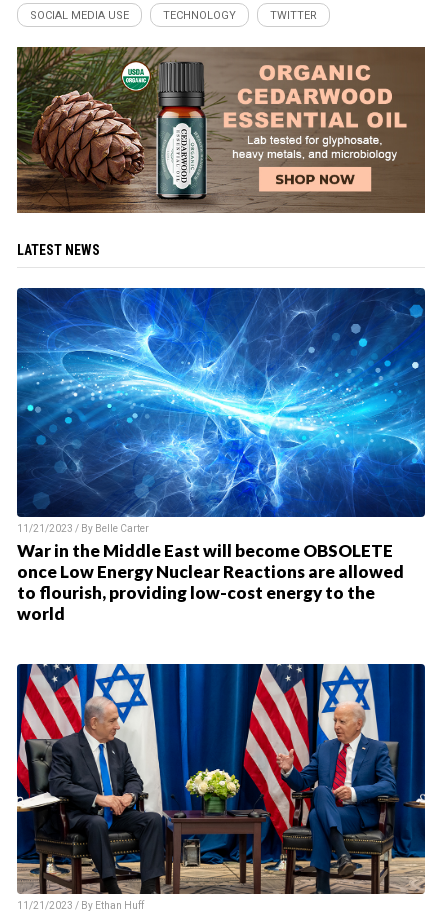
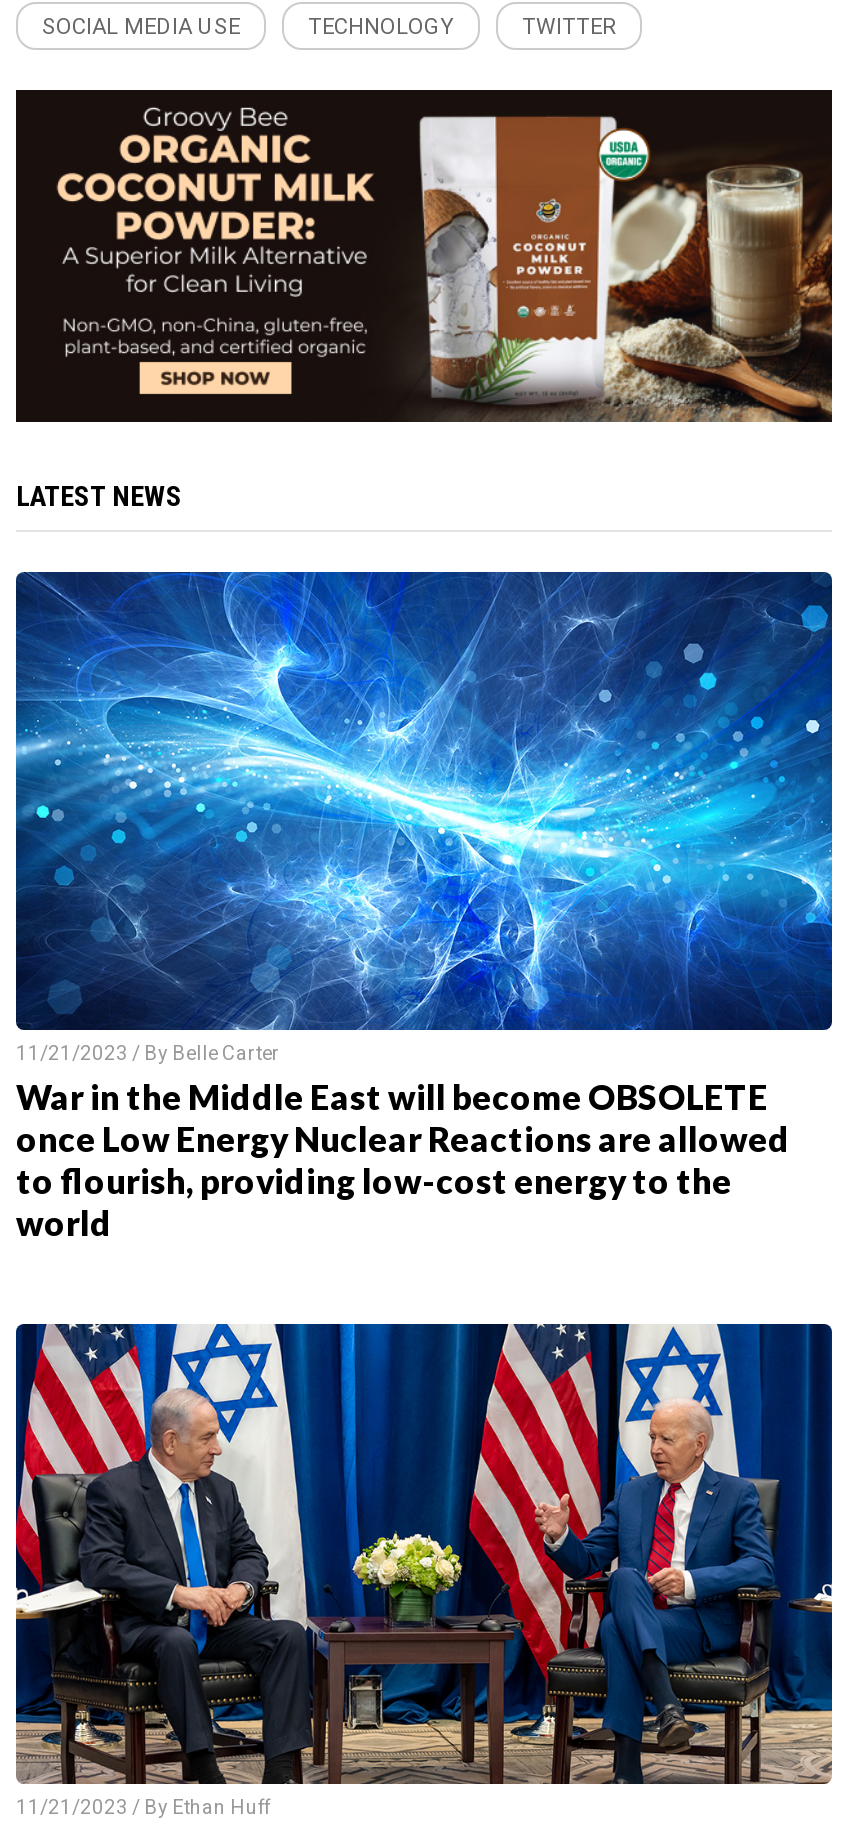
[16,46,425,214] [image] -> [14,88,832,424] [image]

